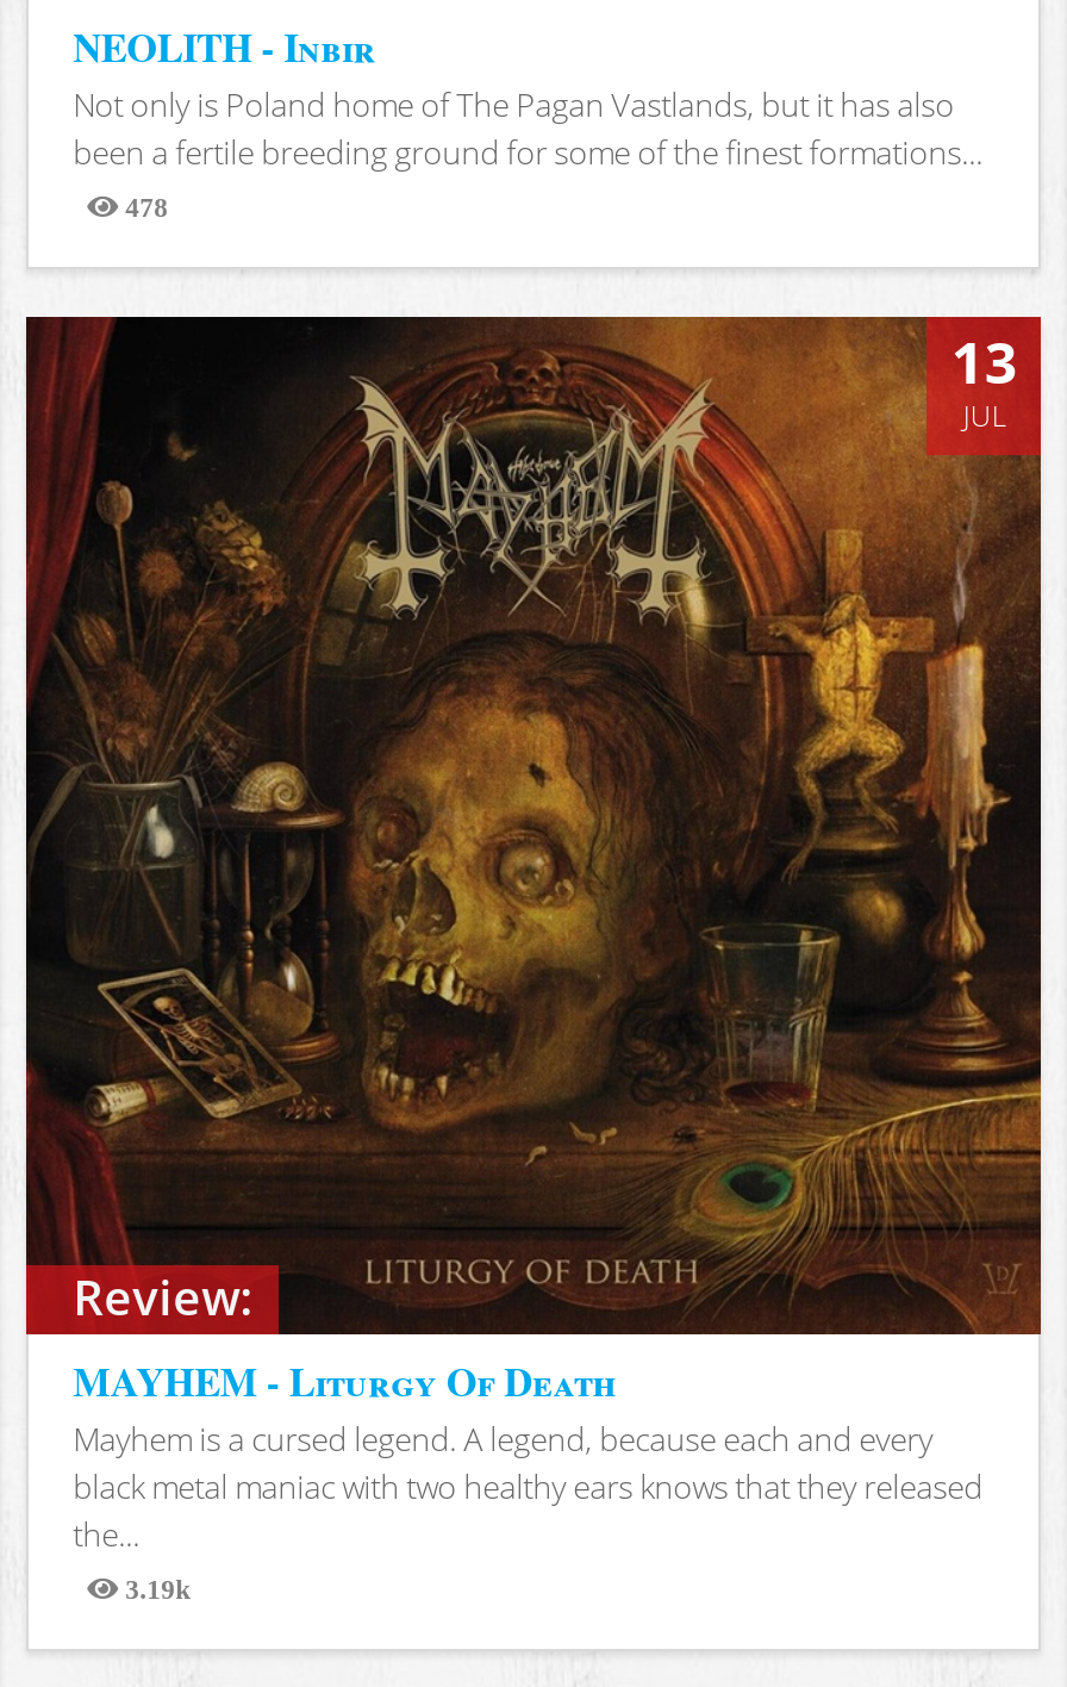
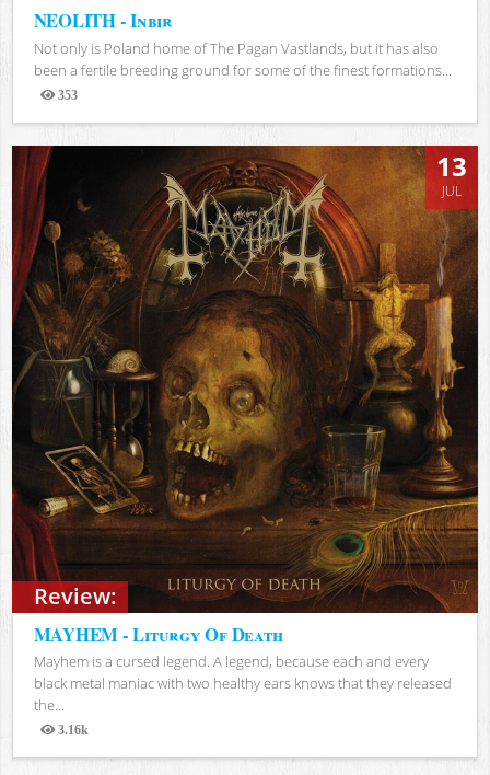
[118,193,168,219] 478 -> [54,89,77,101] 353
[118,1575,192,1601] 3.19k -> [54,724,88,736] 3.16k

